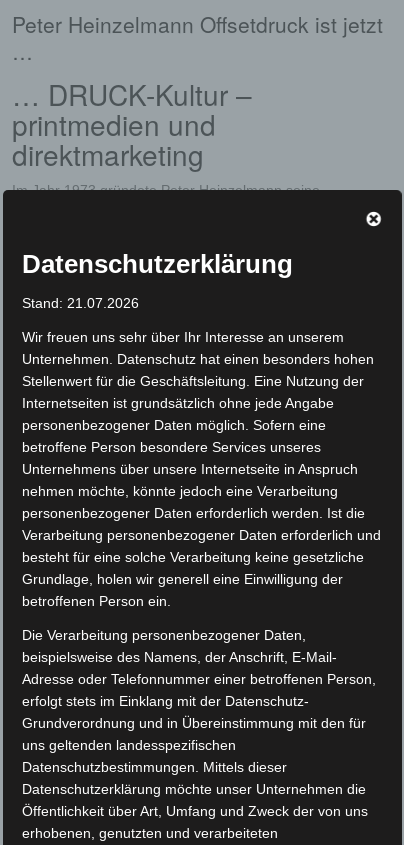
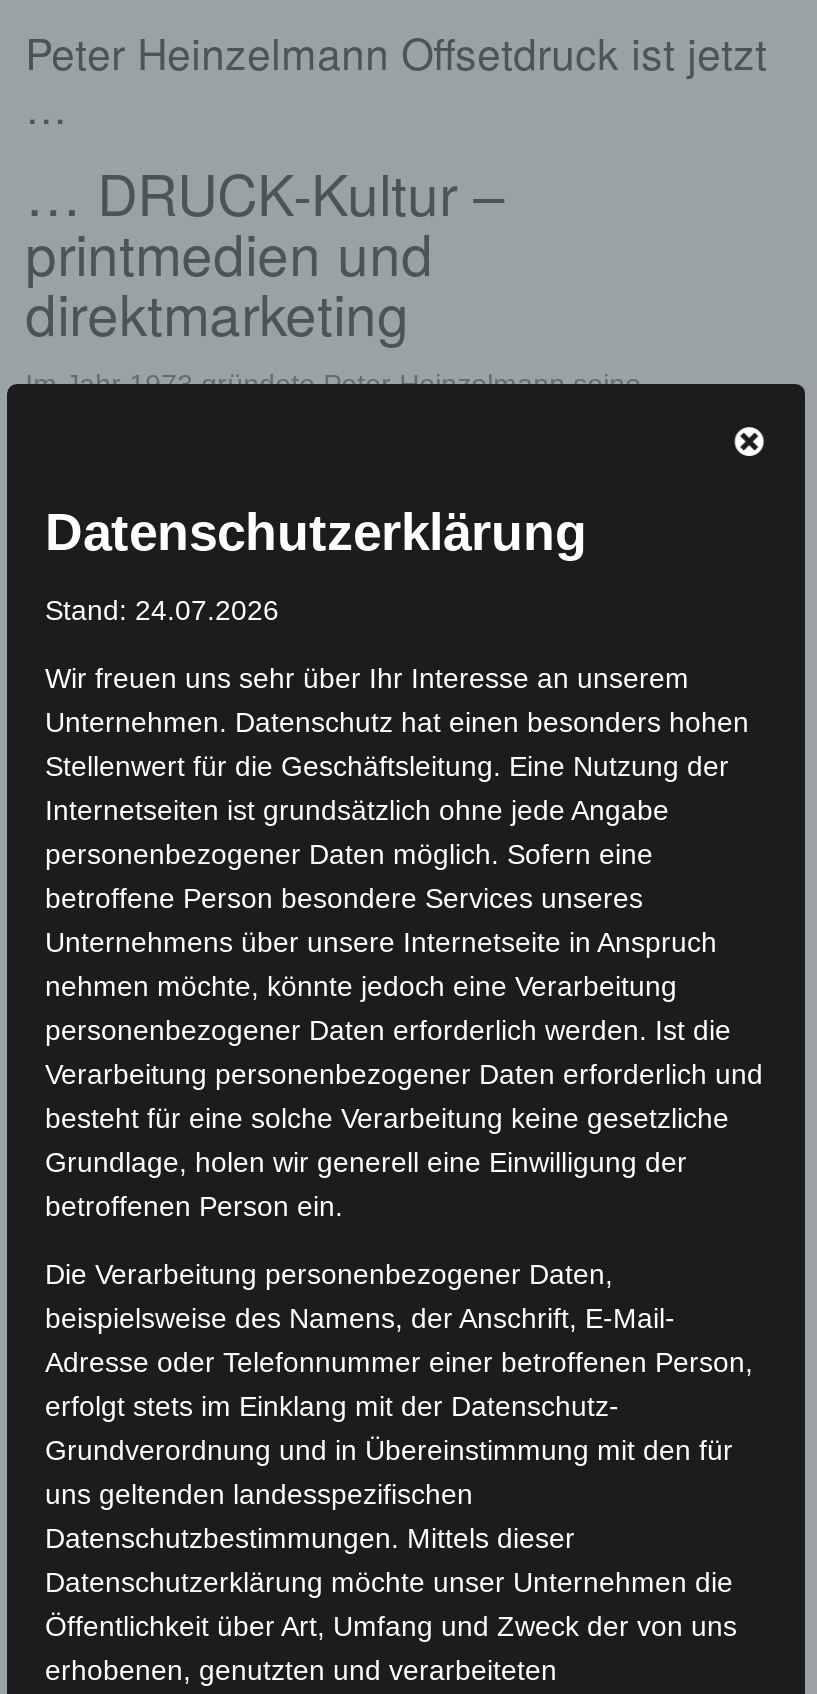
[22,295,139,311] Stand: 21.07.2026 -> [45,594,279,626] Stand: 24.07.2026

